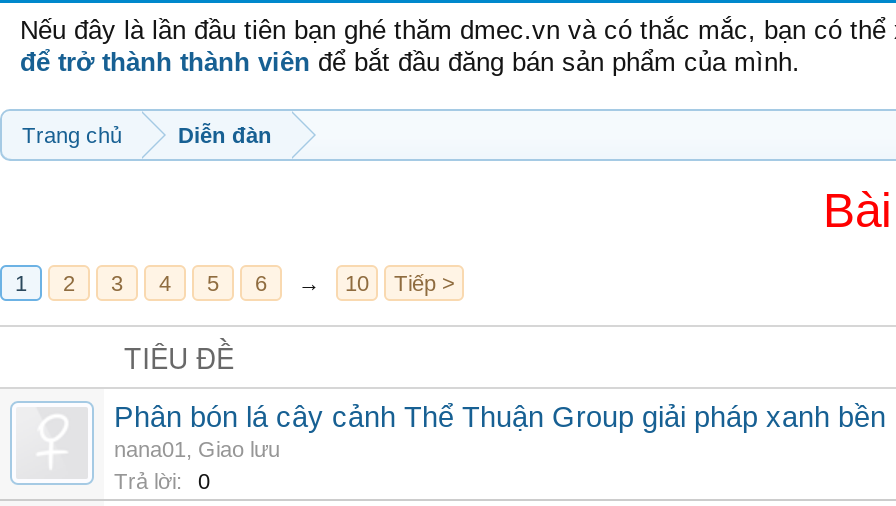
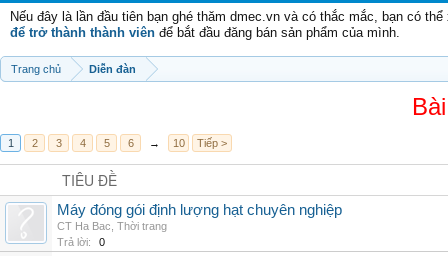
[114,401,886,461] Phân bón lá cây cảnh Thể Thuận Group giải pháp xanh bền | nana01, Giao lưu -> [57,202,342,232] Máy đóng gói định lượng hạt chuyên nghiệp | CT Ha Bac, Thời trang

